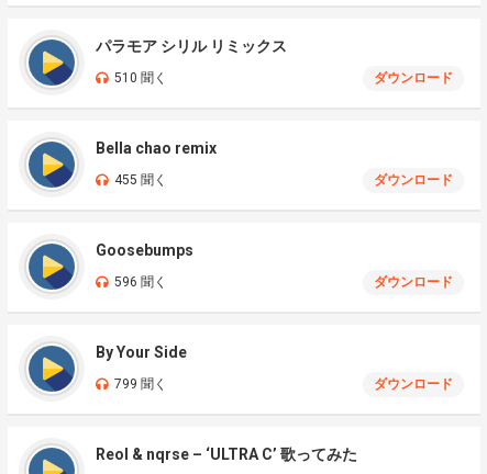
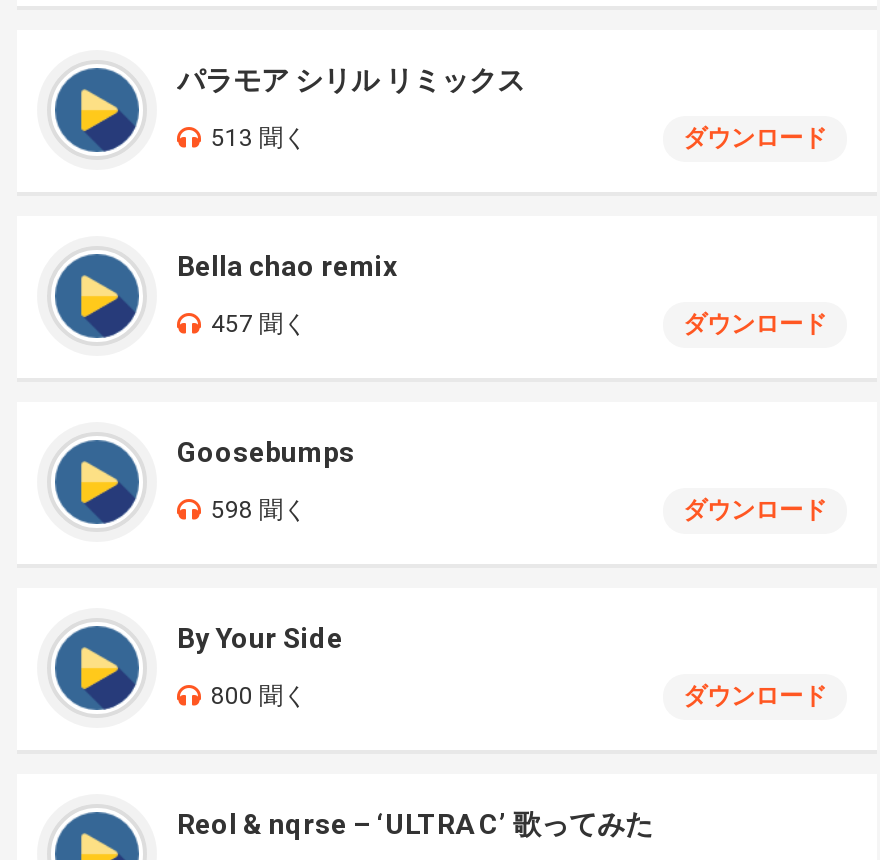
[114,70,167,86] 510 聞く -> [211,124,307,152] 513 聞く
[114,172,167,188] 455 聞く -> [211,310,307,338] 457 聞く
[114,274,167,290] 596 聞く -> [211,496,307,524] 598 聞く
[114,376,167,392] 799 聞く -> [211,682,307,710] 800 聞く

